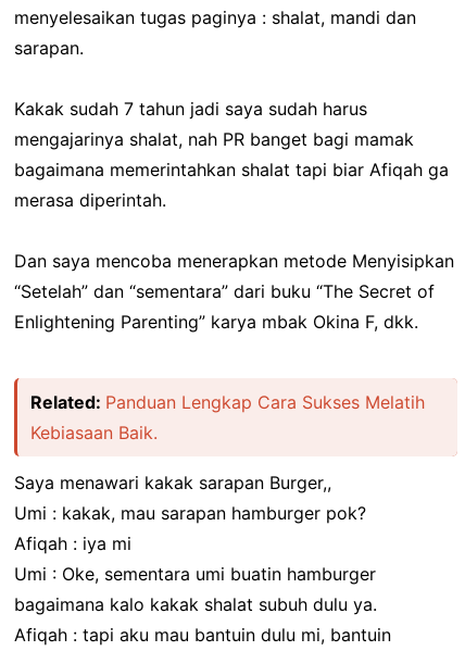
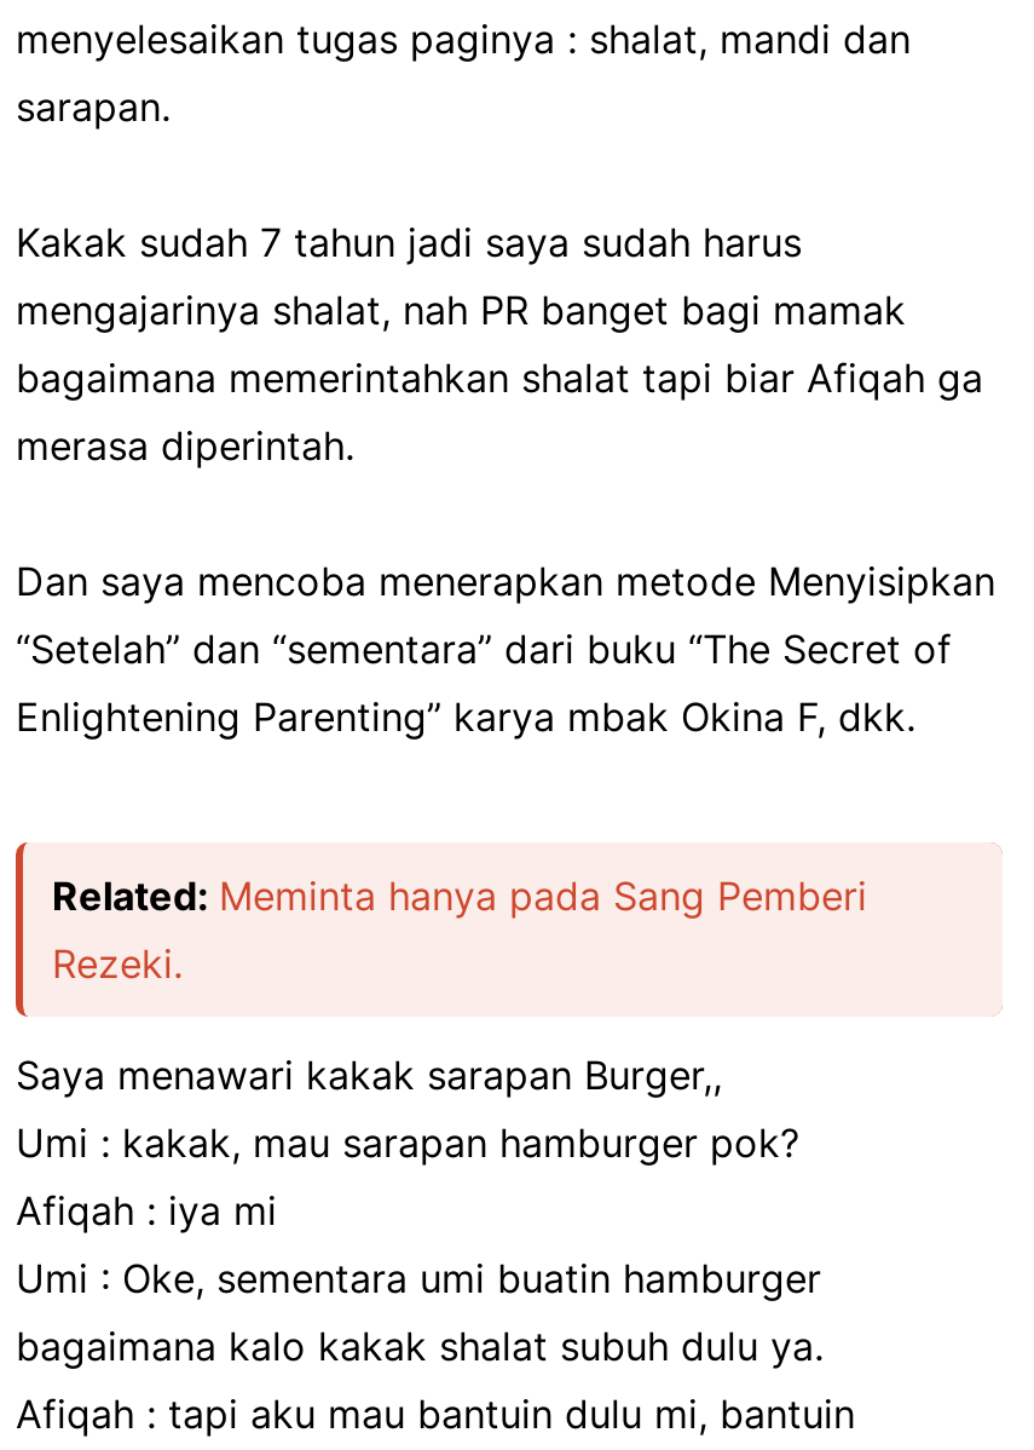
[30,391,425,443] Related: Panduan Lengkap Cara Sukses Melatih | Kebiasaan Baik. -> [52,871,867,988] Related: Meminta hanya pada Sang Pemberi | Rezeki.

